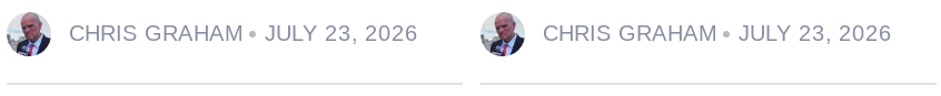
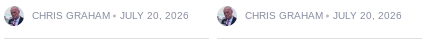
[69,21,418,45] CHRIS GRAHAM JULY 23, 2026 -> [32,10,189,21] CHRIS GRAHAM JULY 20, 2026
[543,21,892,45] CHRIS GRAHAM JULY 23, 2026 -> [245,10,402,21] CHRIS GRAHAM JULY 20, 2026

